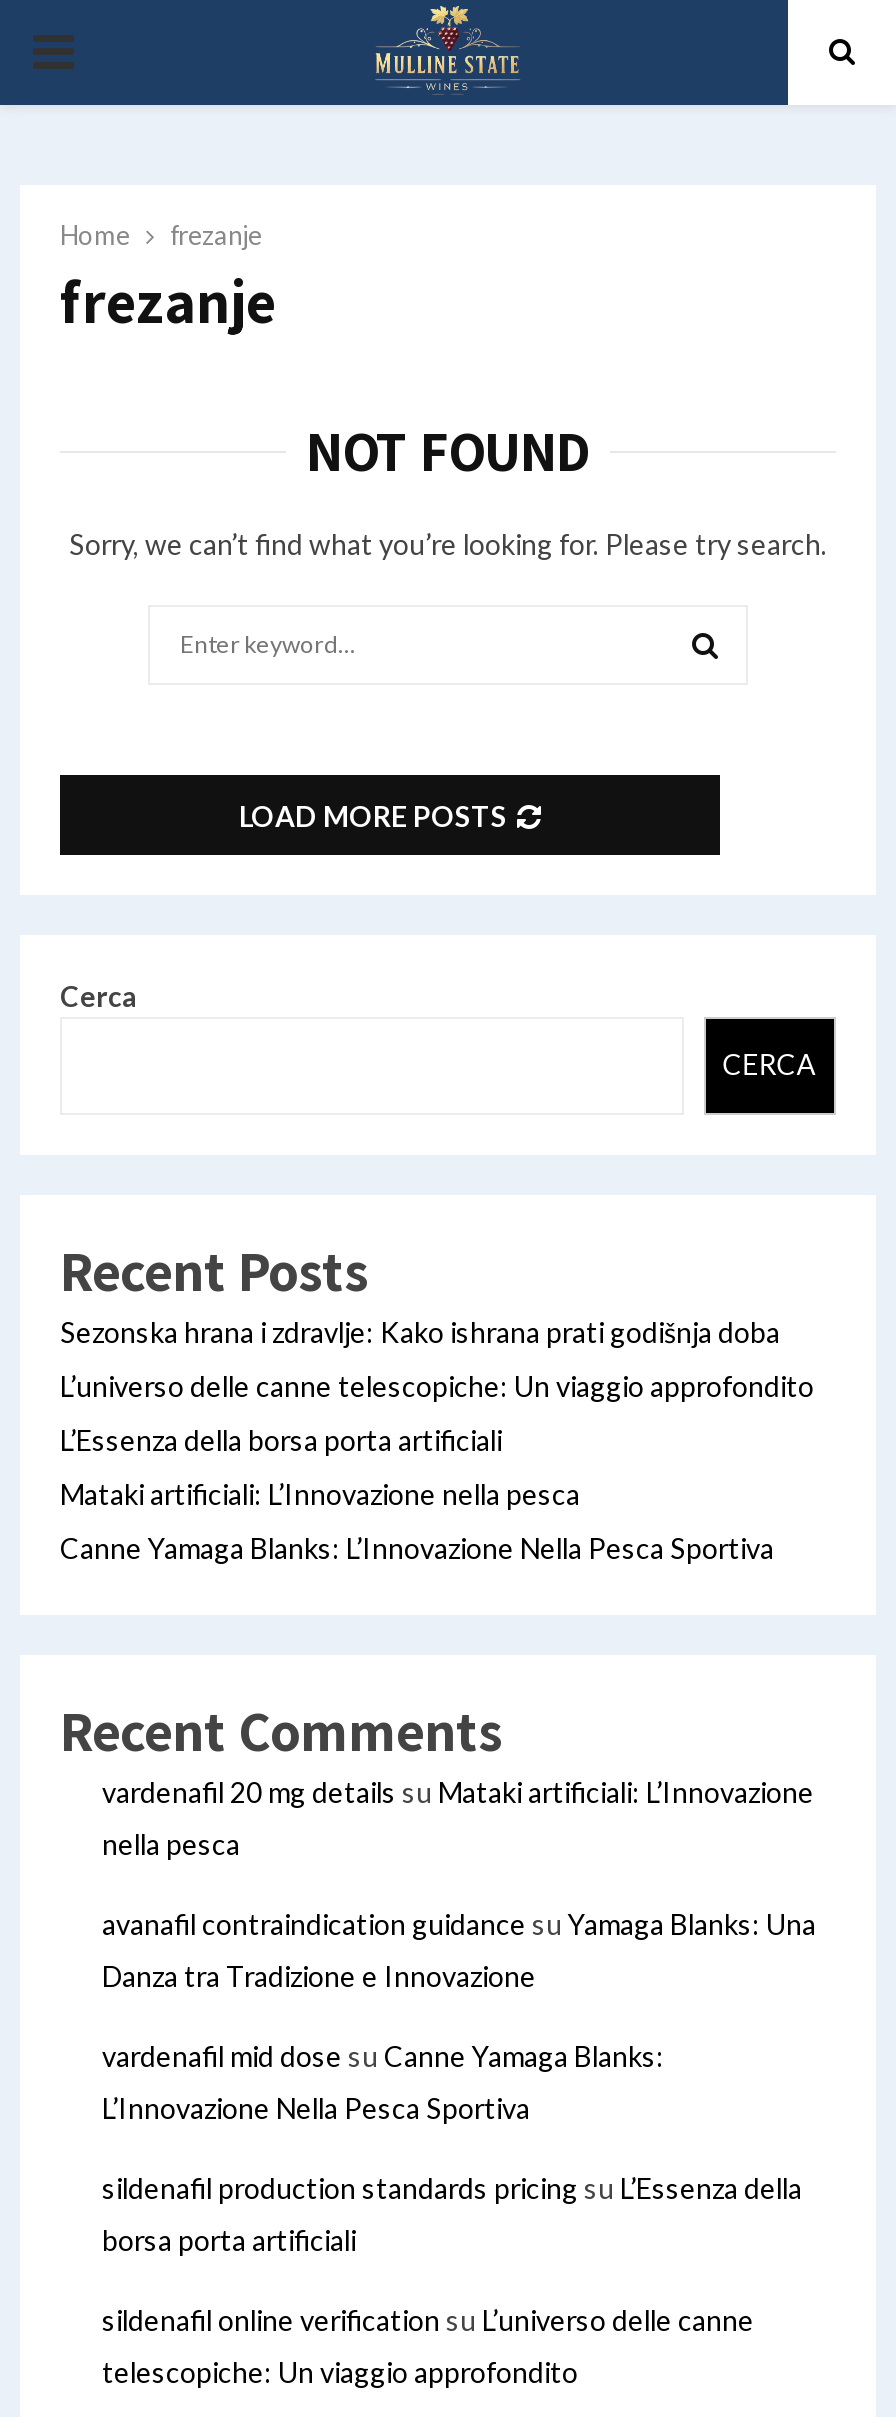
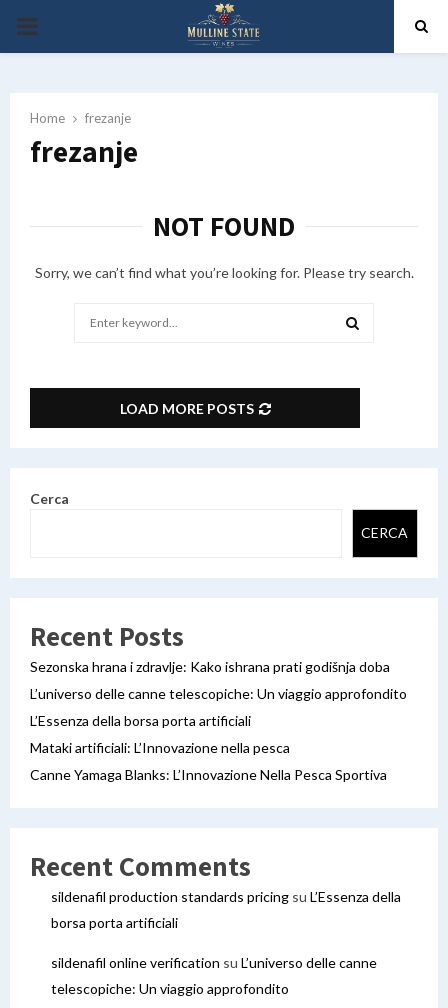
[102,1774,816,2124] vardenafil 20 mg details su Mataki artificiali: L’Innovazione | nella pesca | avanafil contraindication guidance su Yamaga Blanks: Una | Danza tra Tradizione e Innovazione | vardenafil mid dose su Canne Yamaga Blanks: | L’Innovazione Nella Pesca Sportiva -> none

